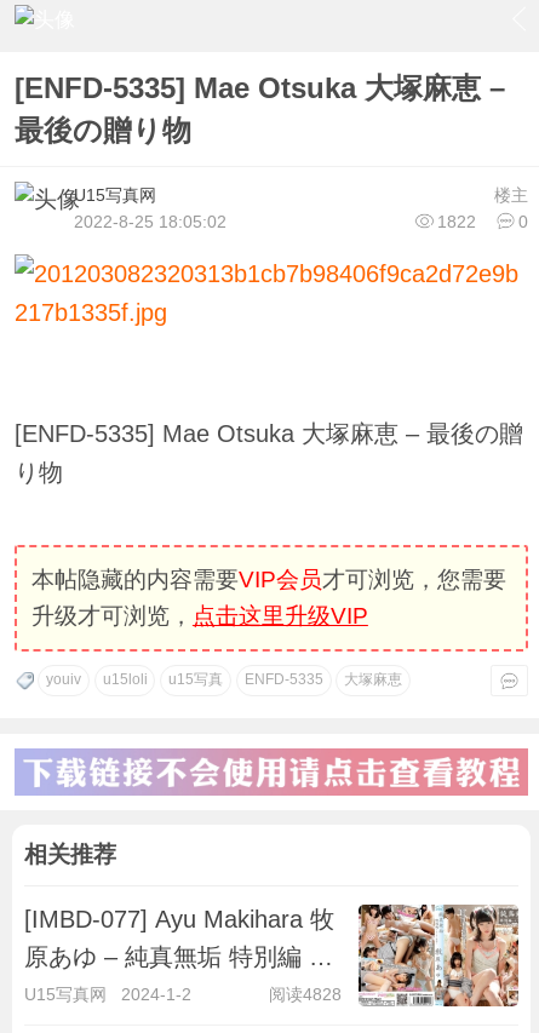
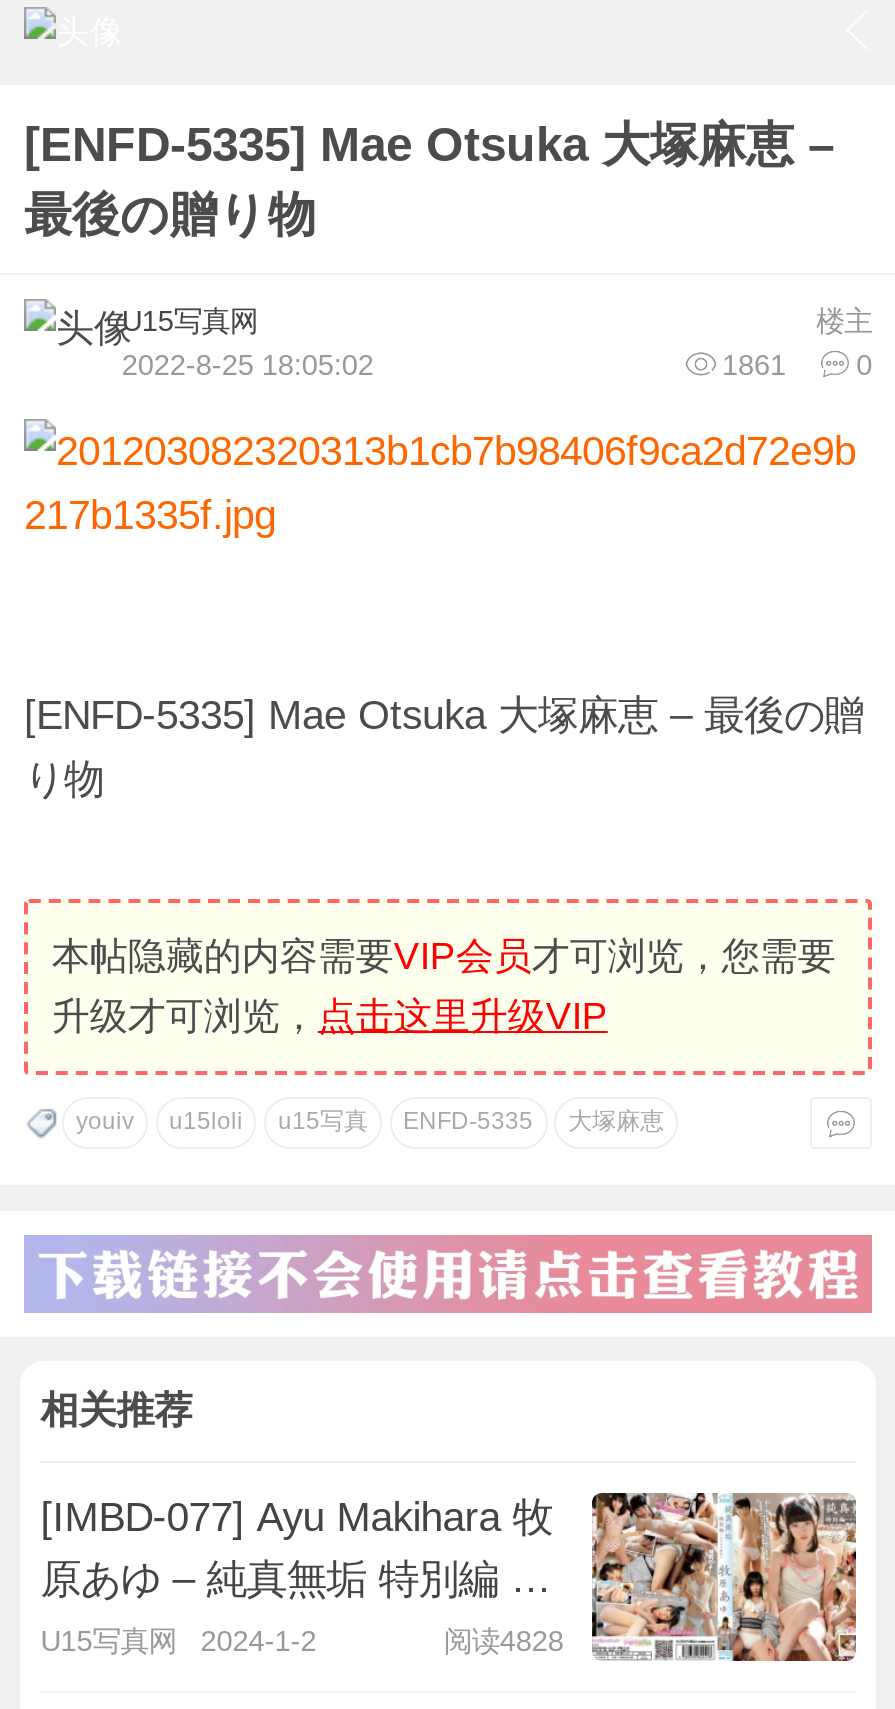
[437,212,528,231] 1822 0 -> [722,349,872,381] 1861 0

